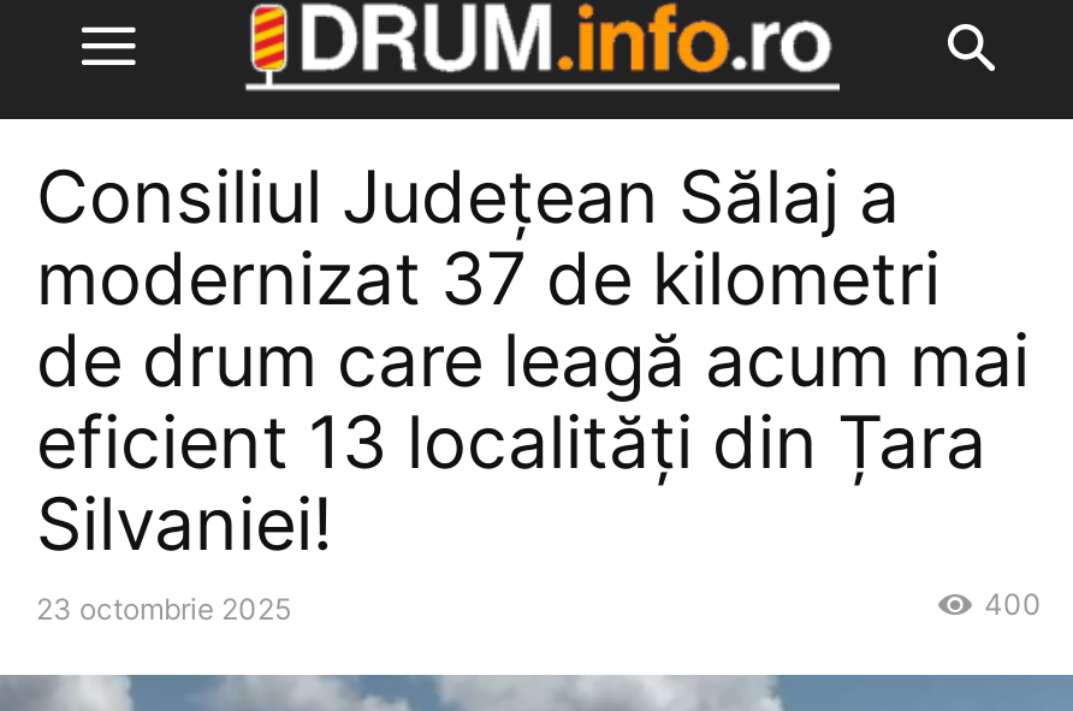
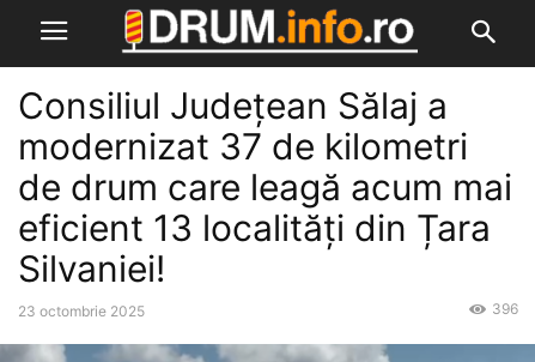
[984,586,1042,622] 400 -> [492,300,518,318] 396

